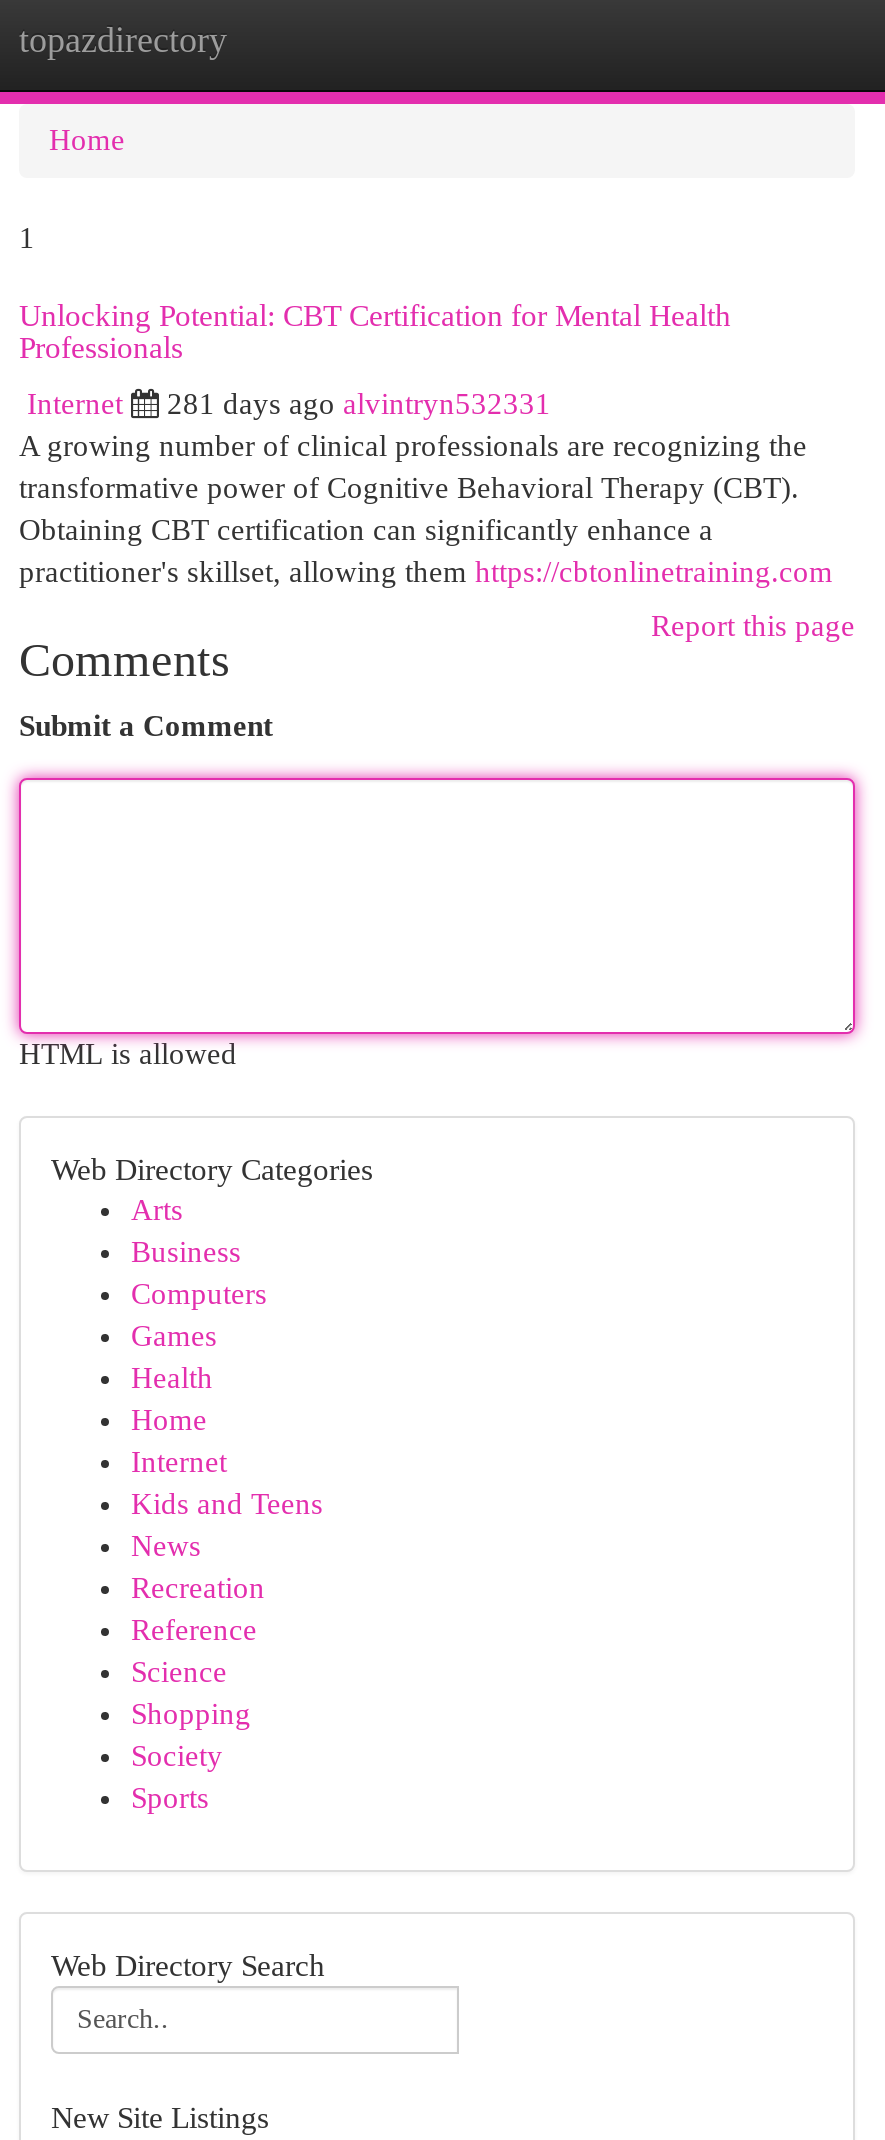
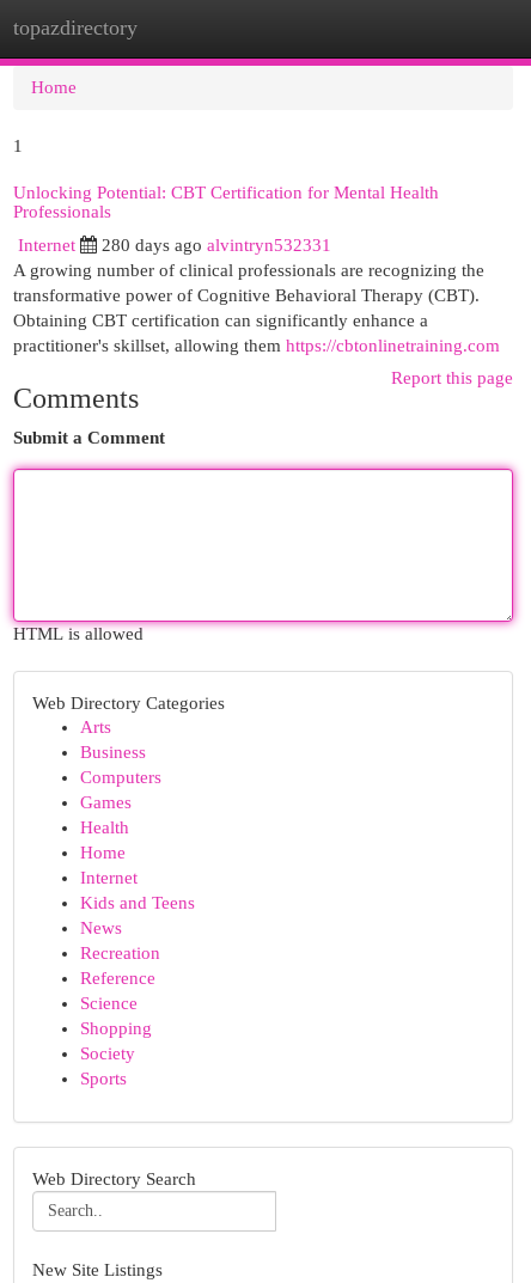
[167,388,551,420] 281 days ago alvintryn532331 -> [102,236,331,255] 280 days ago alvintryn532331

